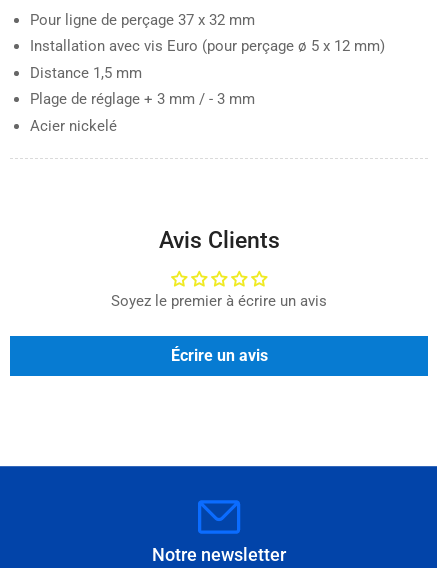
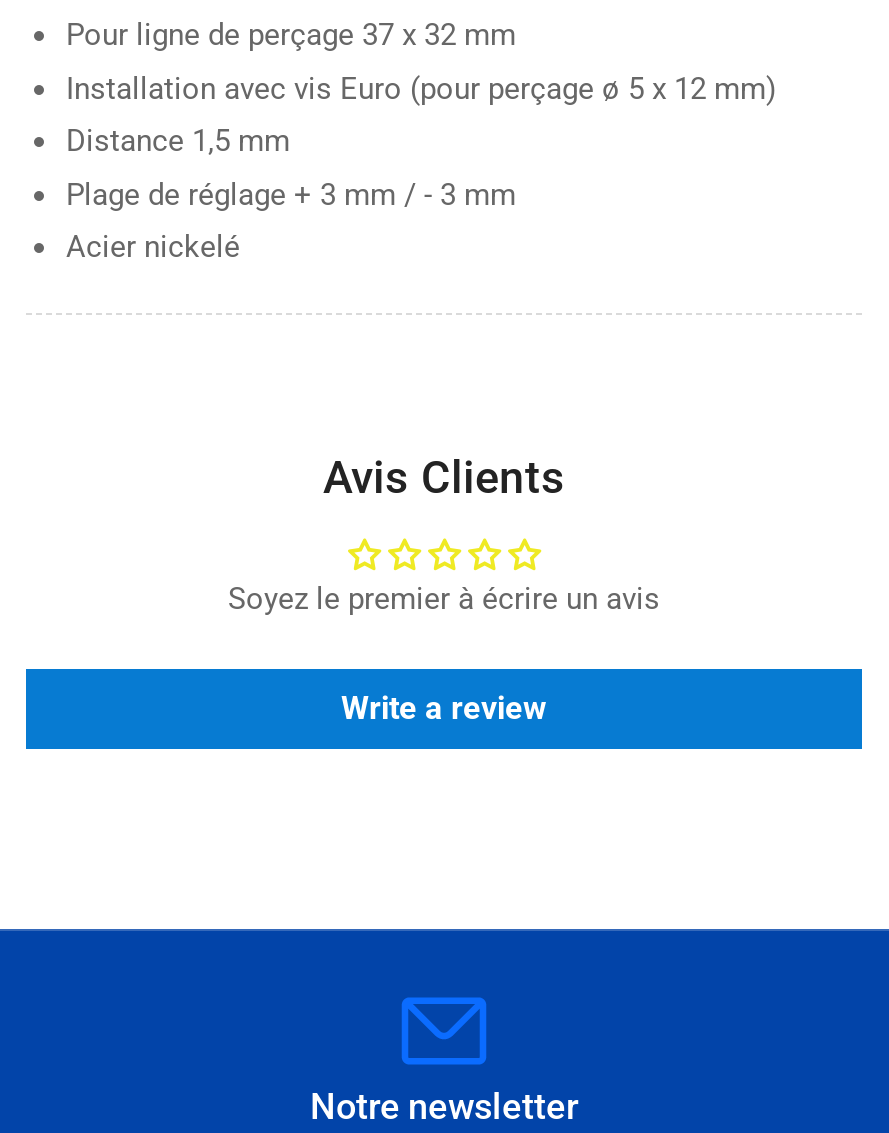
[170,346,267,365] Écrire un avis -> [341,688,547,726] Write a review

